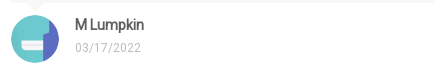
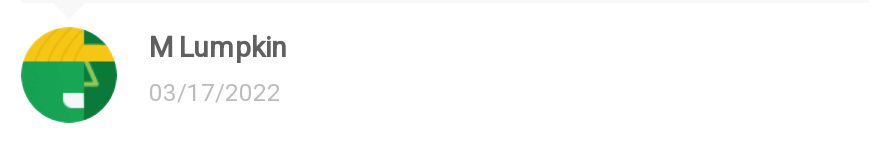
[10,14,60,64] [image] -> [21,25,119,123] [image]

